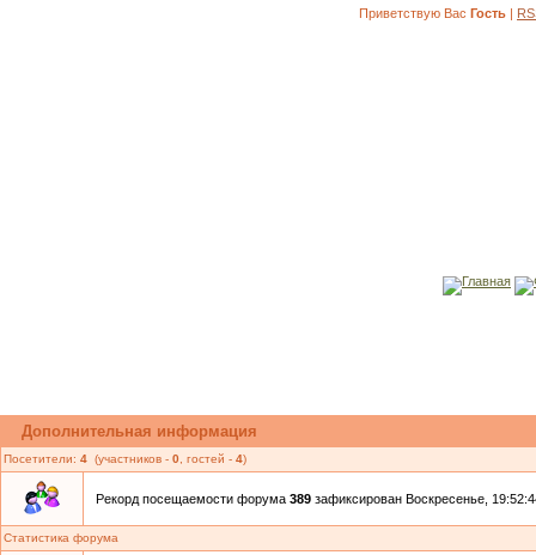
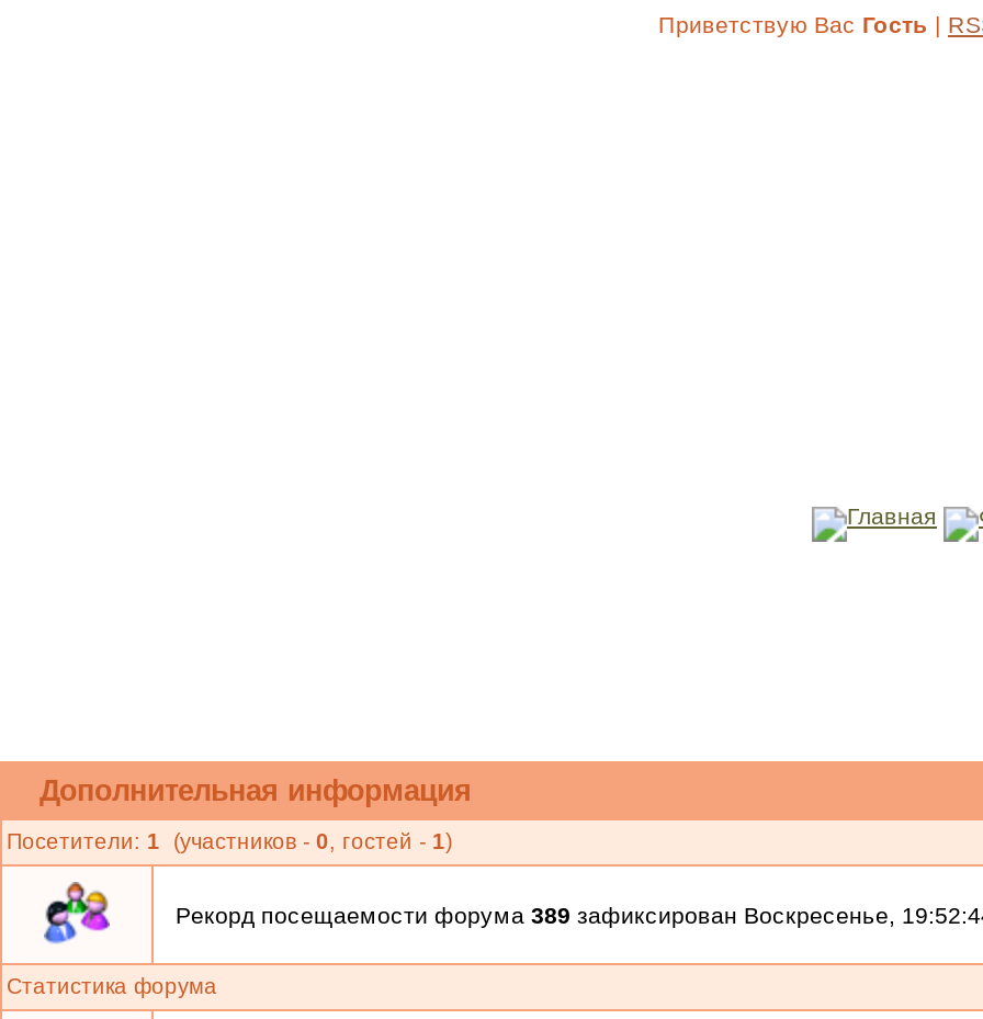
[4,452,246,465] Посетители: 4 (участников - 0, гостей - 4) -> [7,829,452,853] Посетители: 1 (участников - 0, гостей - 1)

